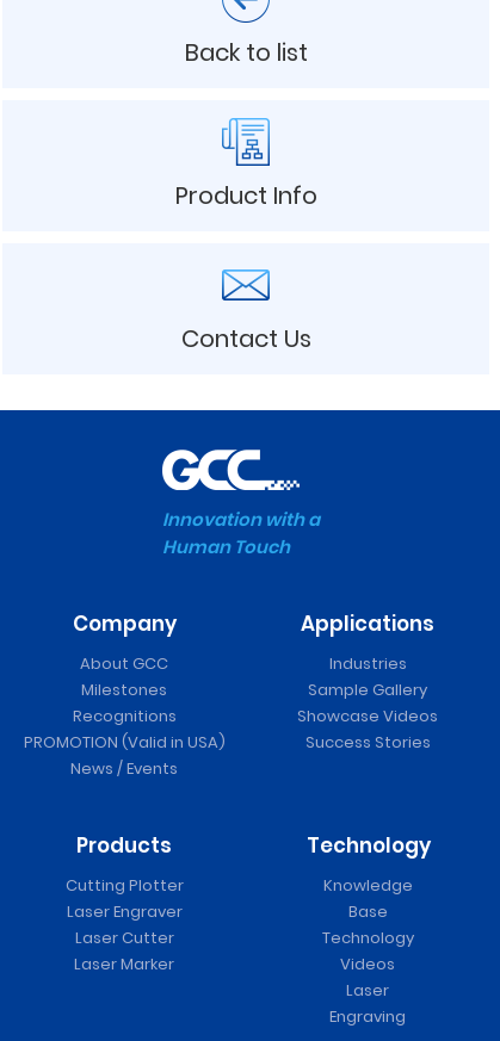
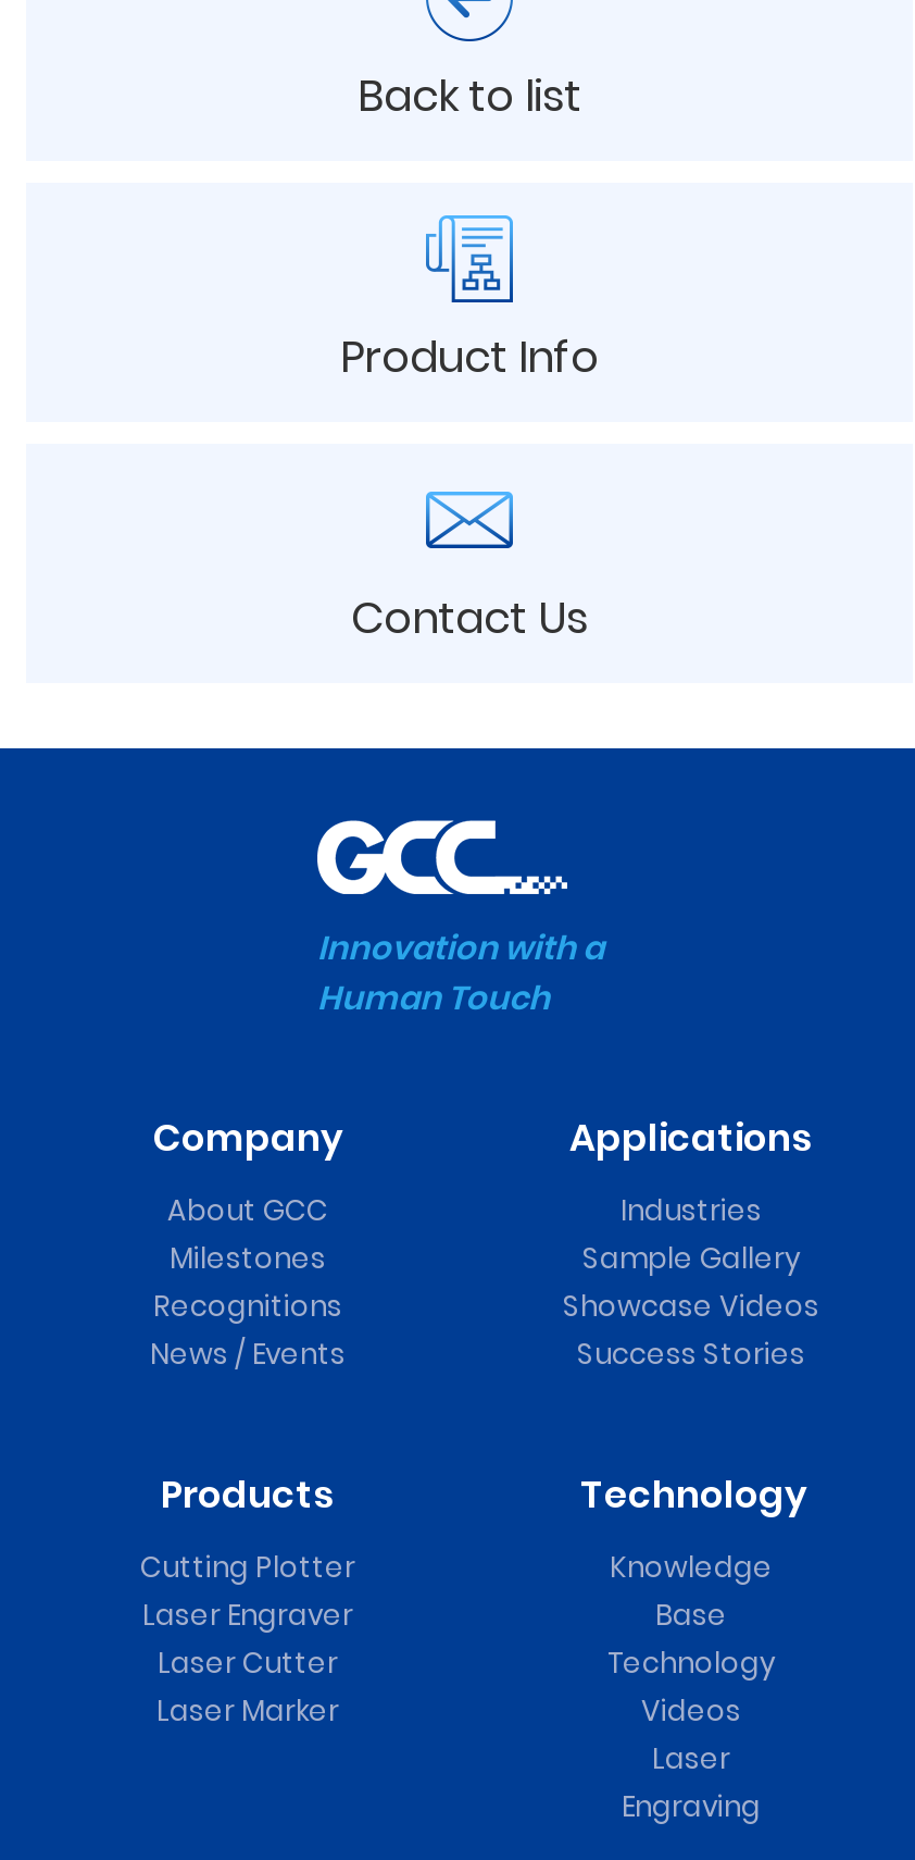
[23,730,225,753] PROMOTION (Valid in USA) -> none

